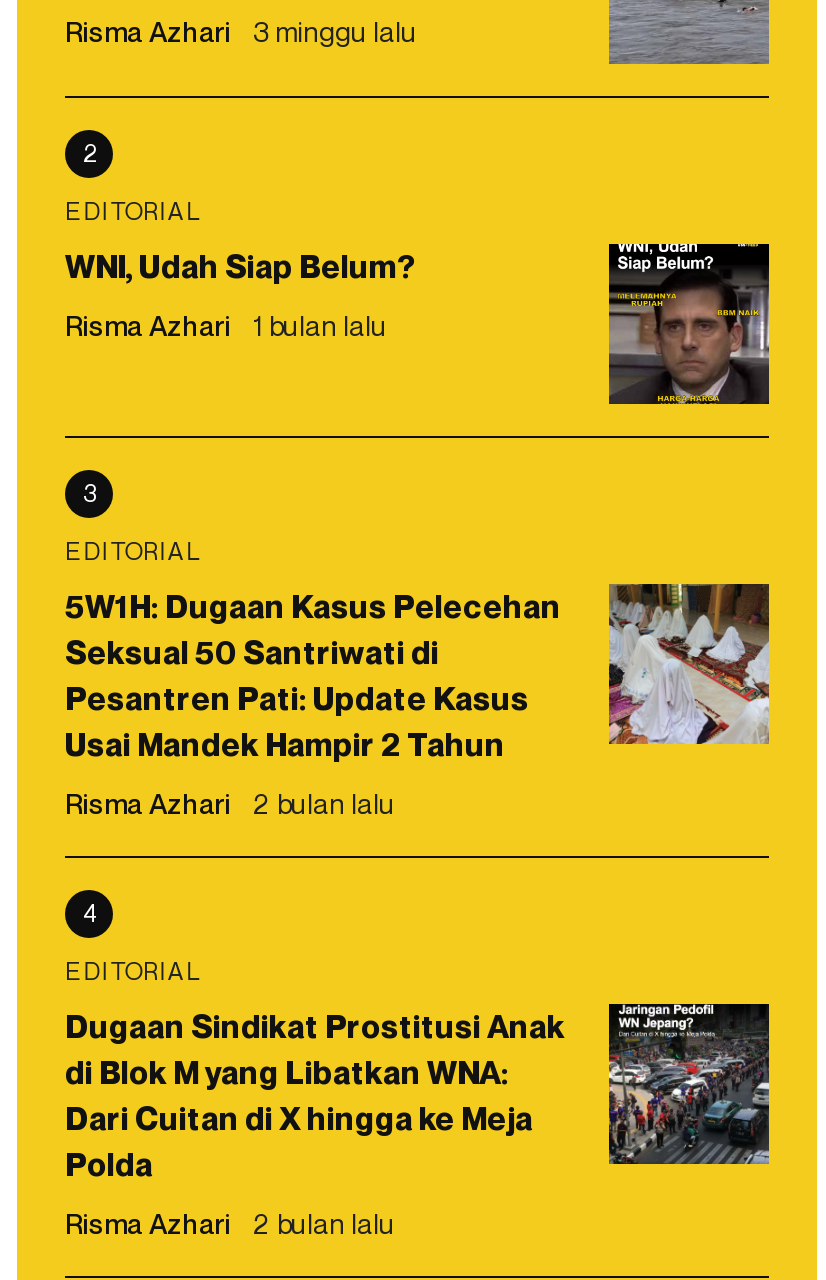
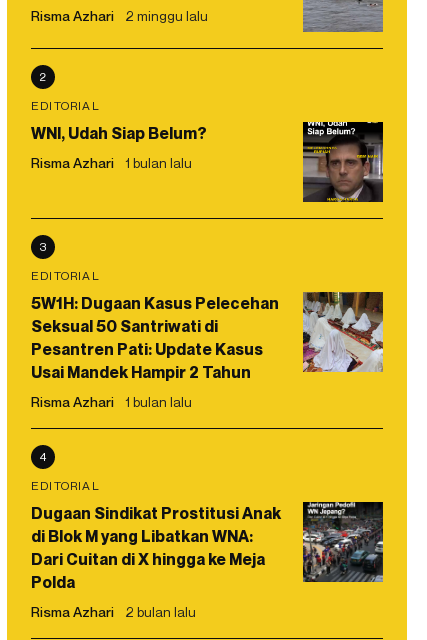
[65,14,417,48] Risma Azhari 3 minggu lalu -> [31,7,208,24] Risma Azhari 2 minggu lalu
[65,786,395,820] Risma Azhari 2 bulan lalu -> [31,393,192,410] Risma Azhari 1 bulan lalu

